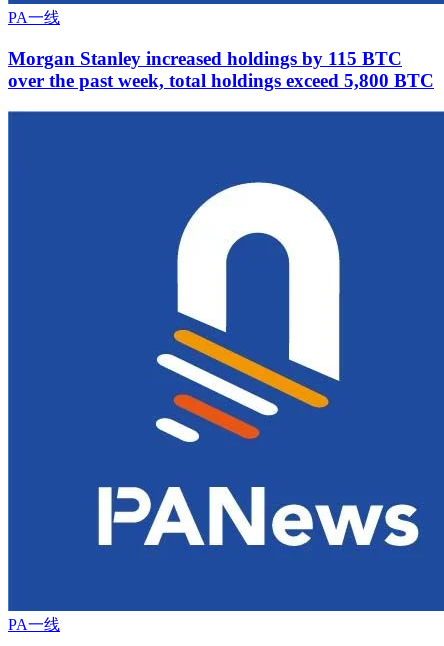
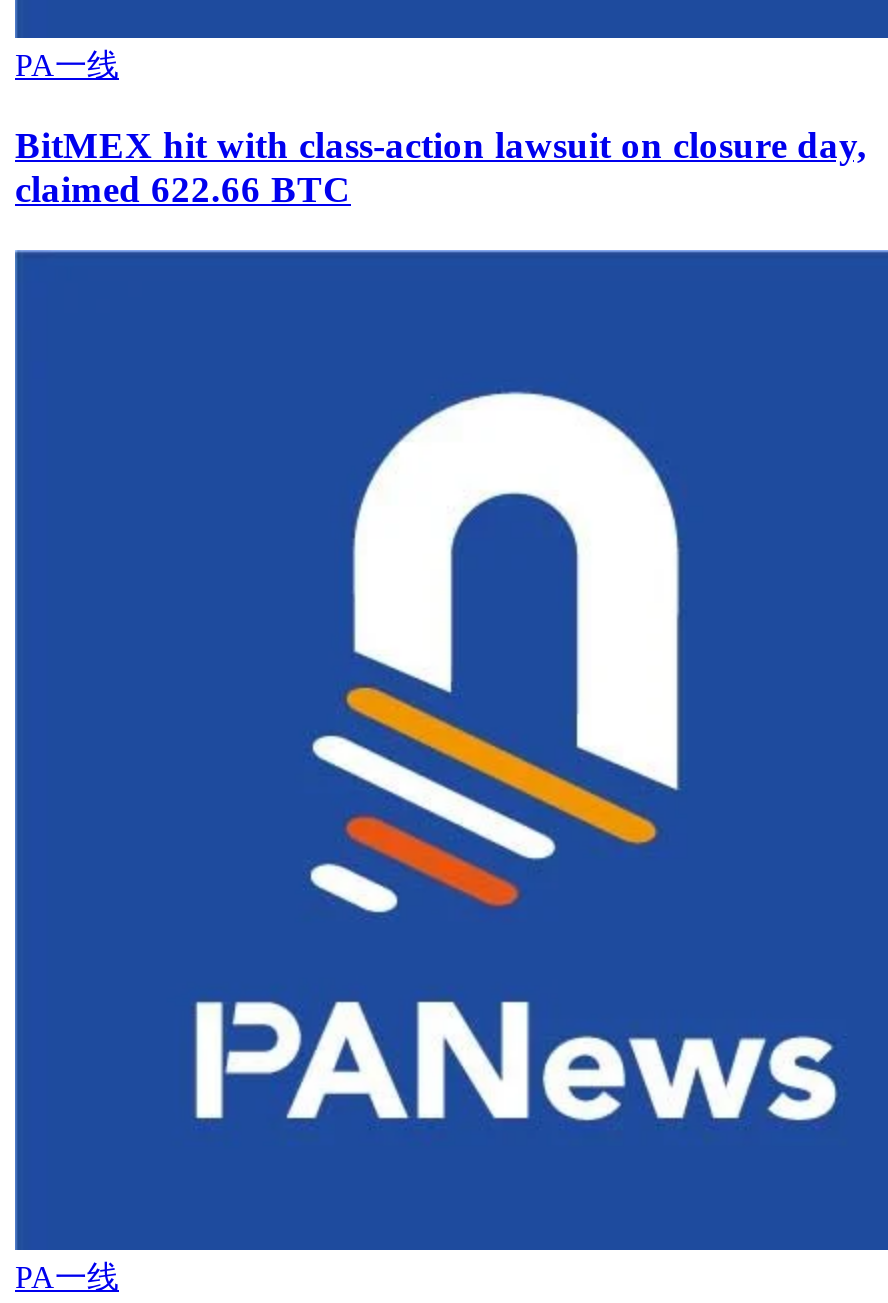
[8,48,434,91] Morgan Stanley increased holdings by 115 BTC | over the past week, total holdings exceed 5,800 BTC -> [15,125,867,211] BitMEX hit with class-action lawsuit on closure day, | claimed 622.66 BTC

